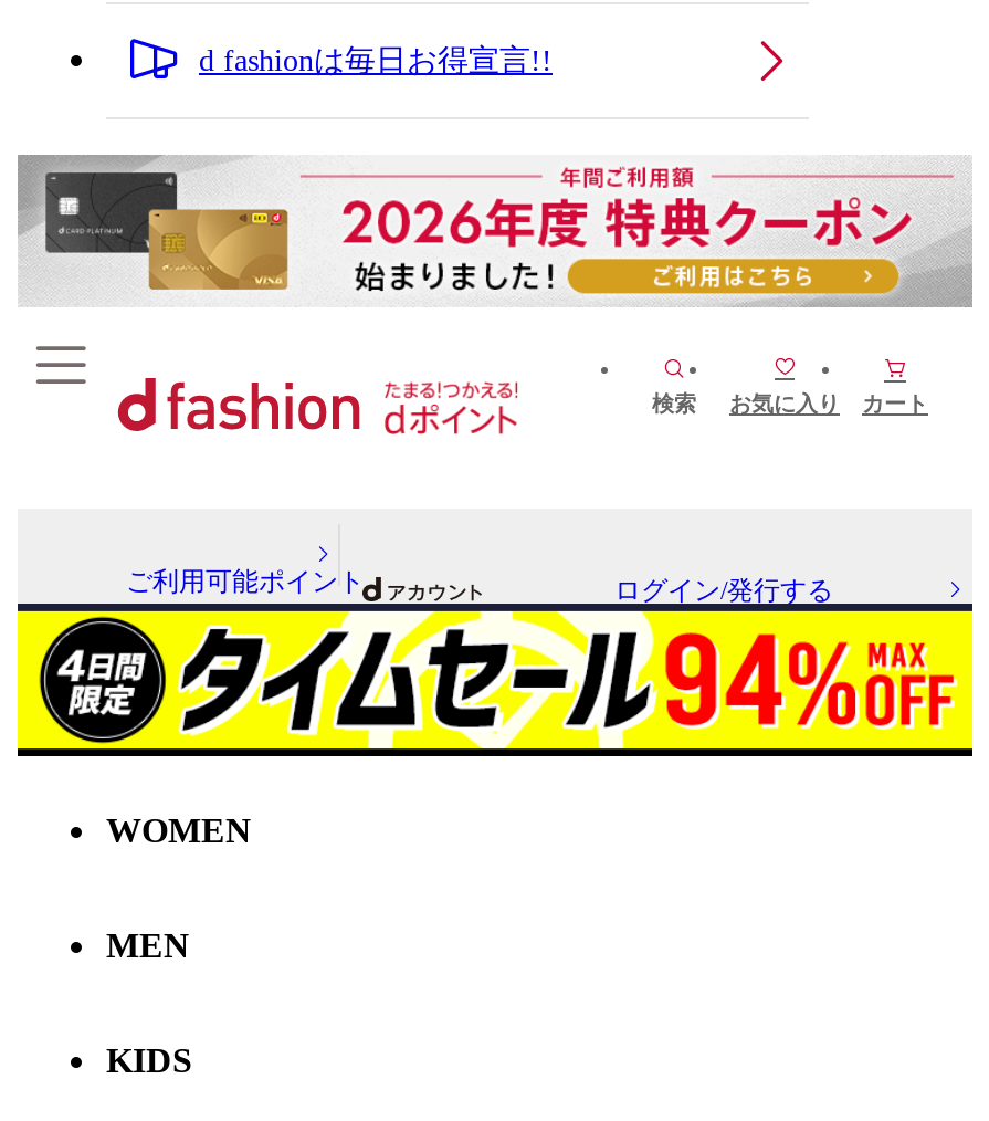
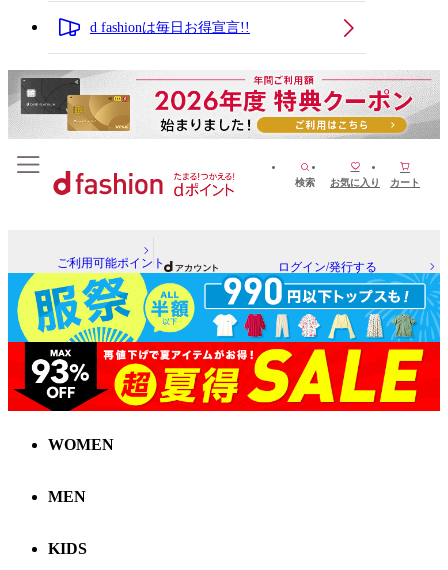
[15,601,975,758] [image] -> [7,272,441,412] [image]

